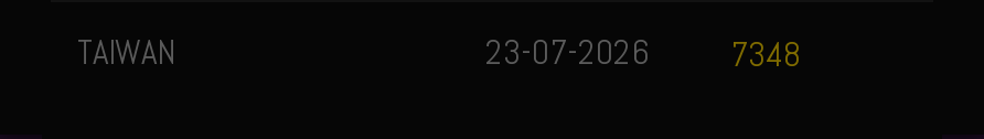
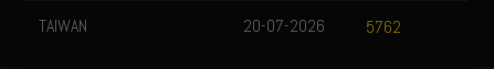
[485,31,649,75] 23-07-2026 -> [243,16,325,37] 20-07-2026
[730,32,801,77] 7348 -> [366,16,401,38] 5762

